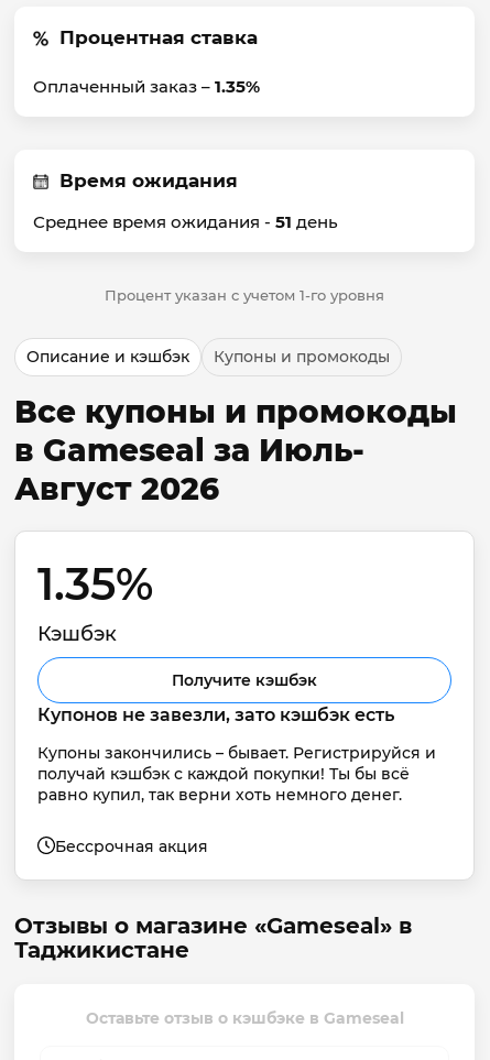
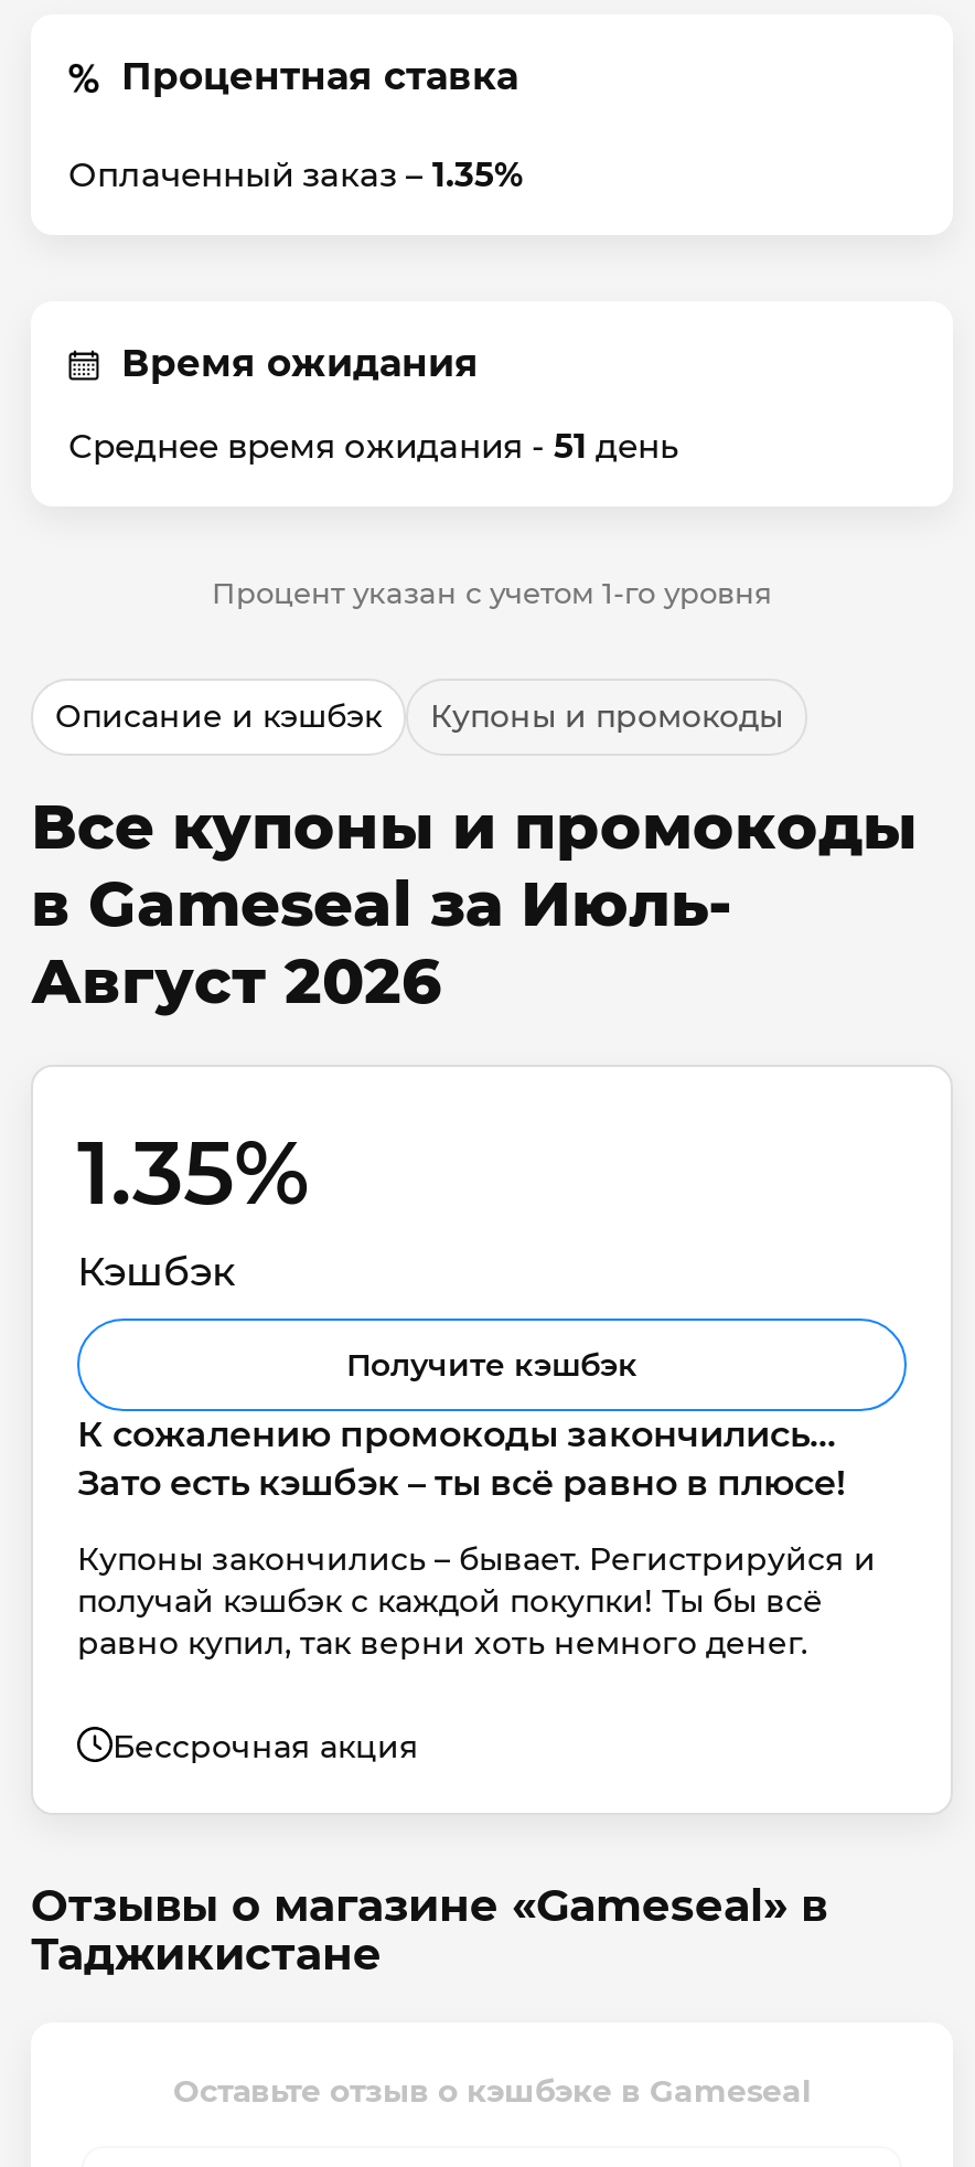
[37,704,394,725] Купонов не завезли, зато кэшбэк есть -> [77,1412,845,1503] К сожалению промокоды закончились... | Зато есть кэшбэк – ты всё равно в плюсе!

